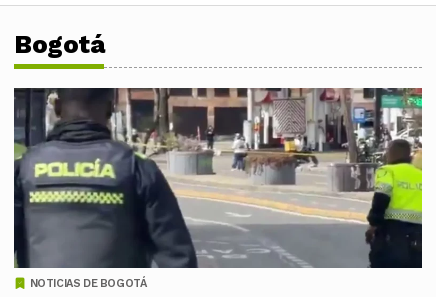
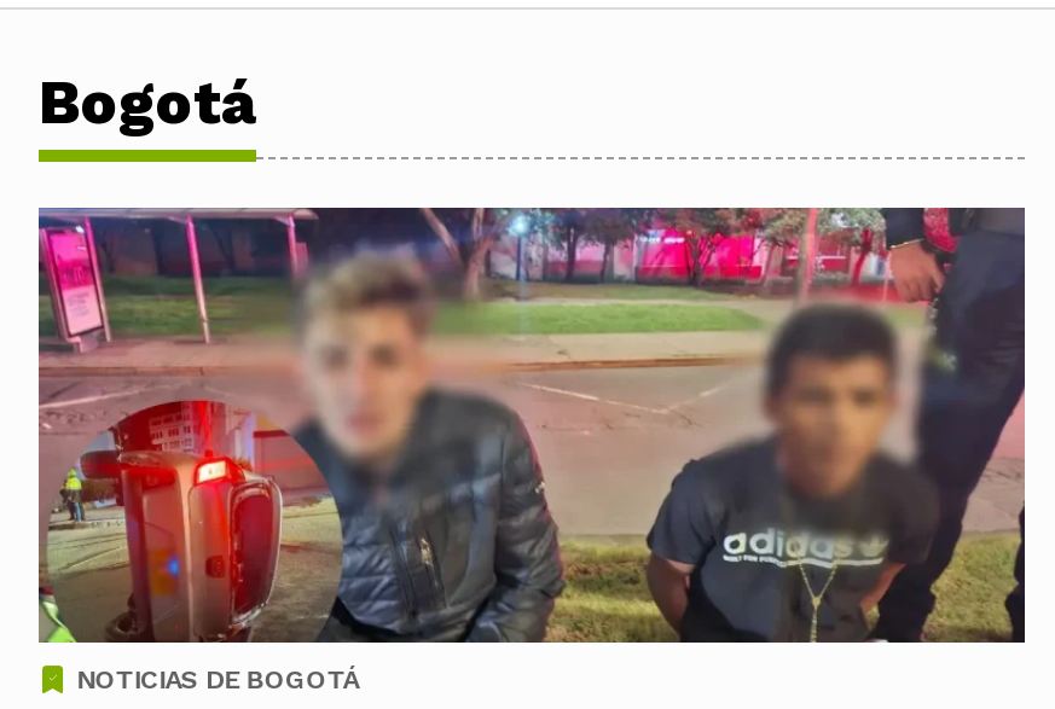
[13,87,423,269] [image] -> [36,205,1027,645] [image]

